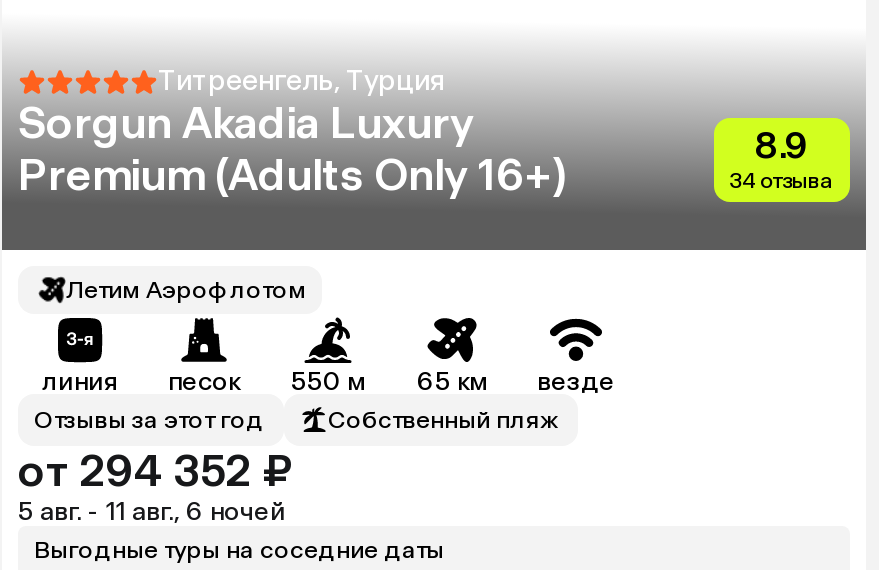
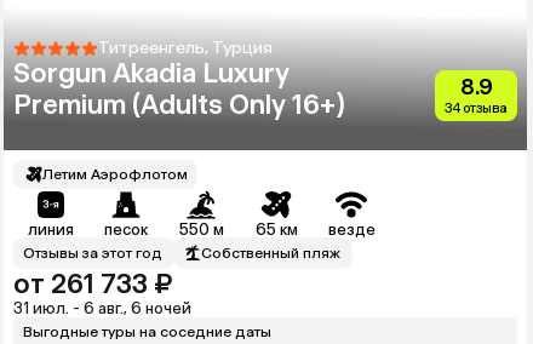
[18,444,292,498] от 294 352 ₽ -> [13,268,172,300] от 261 733 ₽
[18,496,286,526] 5 авг. - 11 авг., 6 ночей -> [13,299,191,317] 31 июл. - 6 авг., 6 ночей

